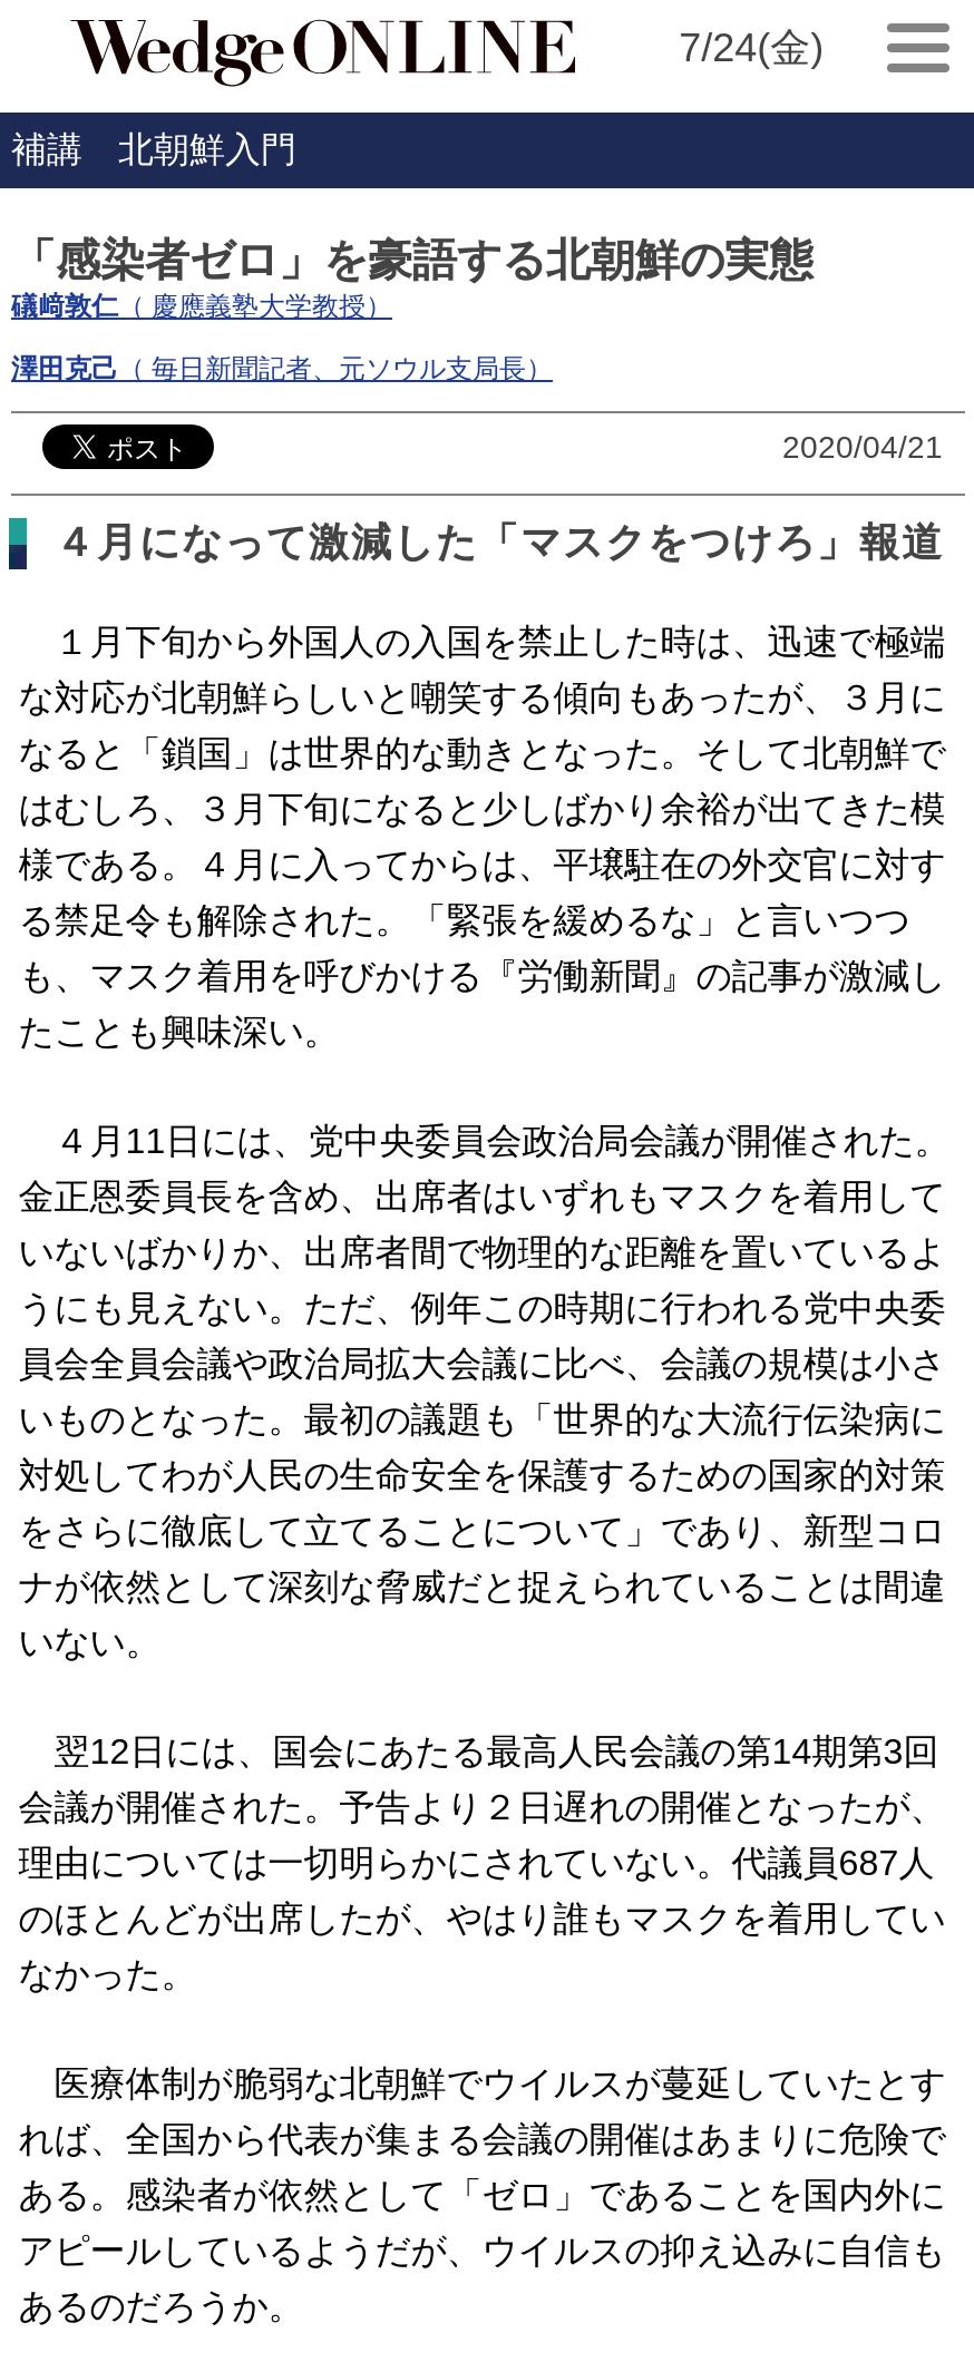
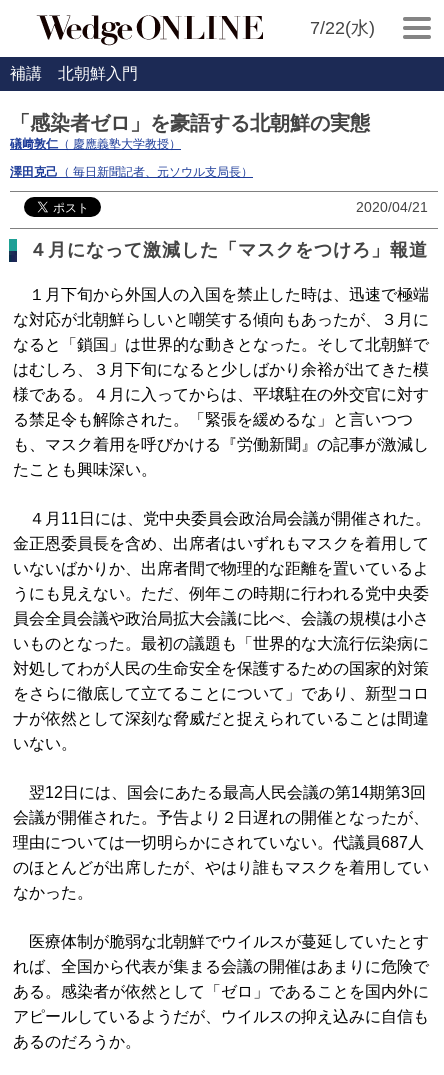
[679,26,824,70] 7/24(金) -> [310,18,375,38] 7/22(水)

